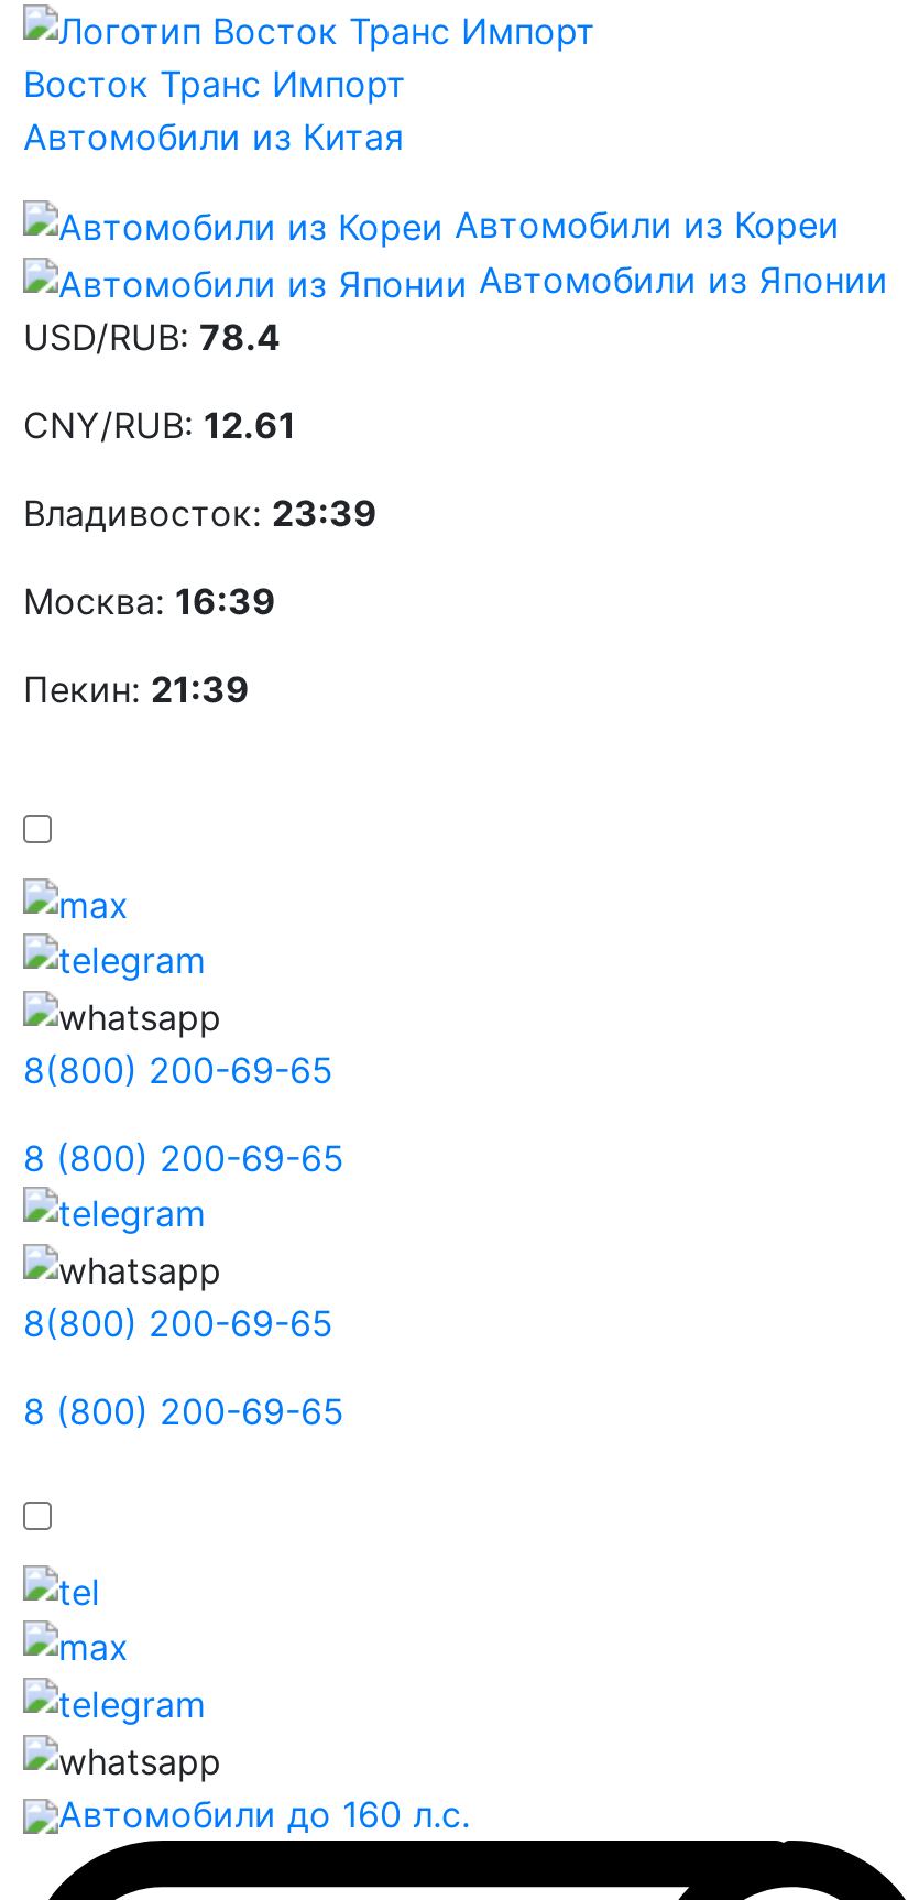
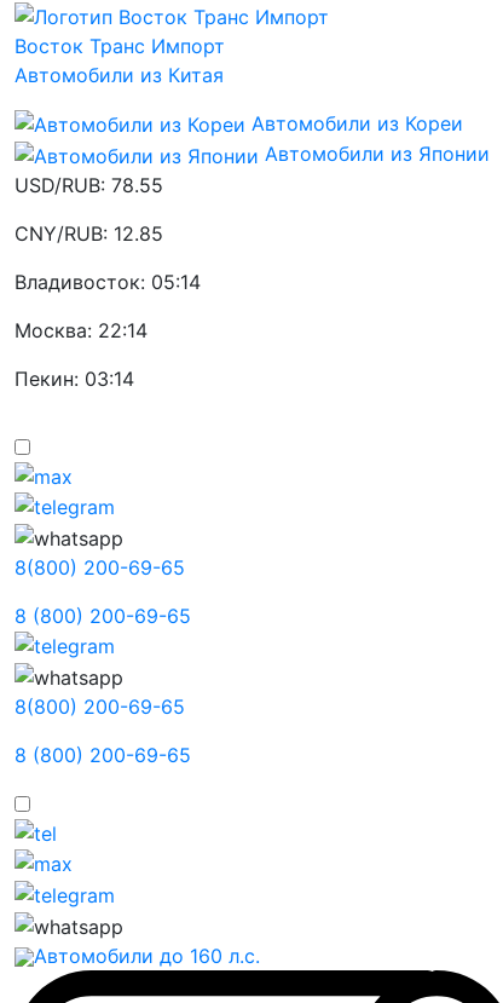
[23,315,281,359] USD/RUB: 78.4 -> [15,173,163,197] USD/RUB: 78.55
[23,403,296,447] CNY/RUB: 12.61 -> [15,221,163,245] CNY/RUB: 12.85
[23,491,378,535] Владивосток: 23:39 -> [15,270,201,294] Владивосток: 05:14
[23,579,276,623] Москва: 16:39 -> [15,318,148,342] Москва: 22:14
[23,667,250,711] Пекин: 21:39 -> [15,366,134,391] Пекин: 03:14

